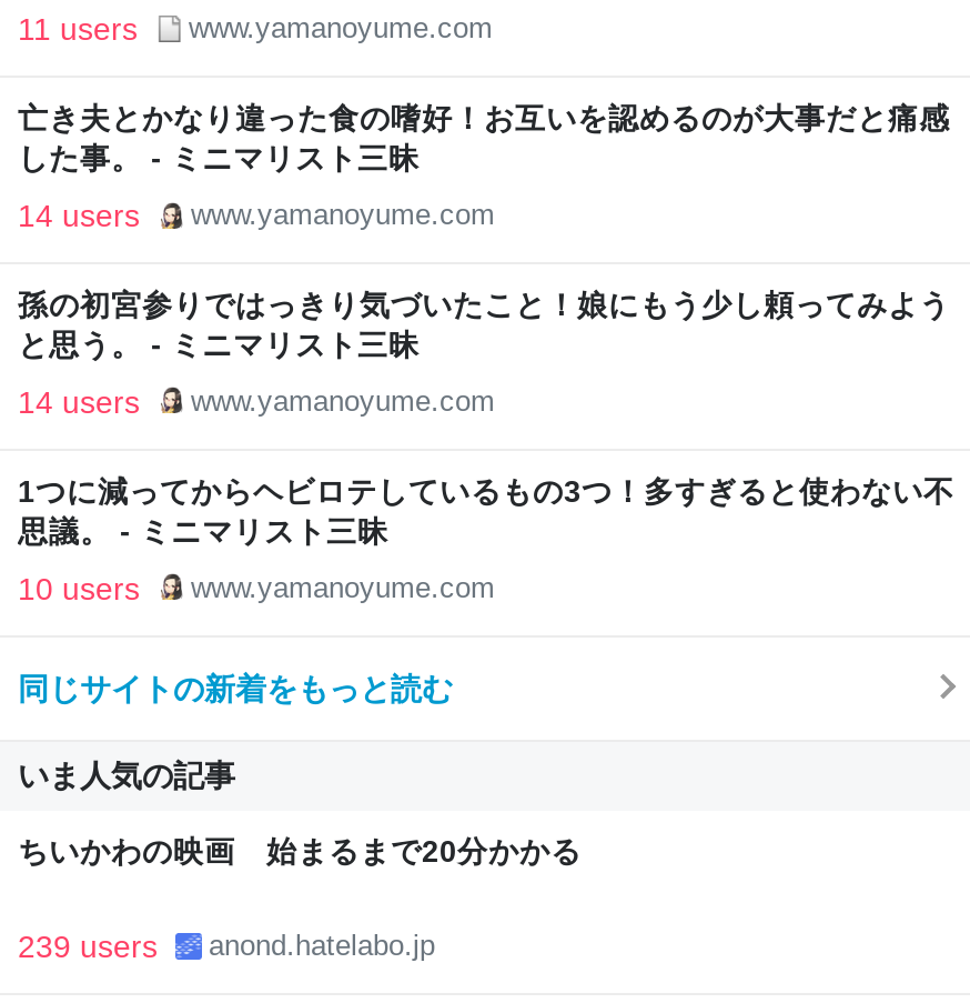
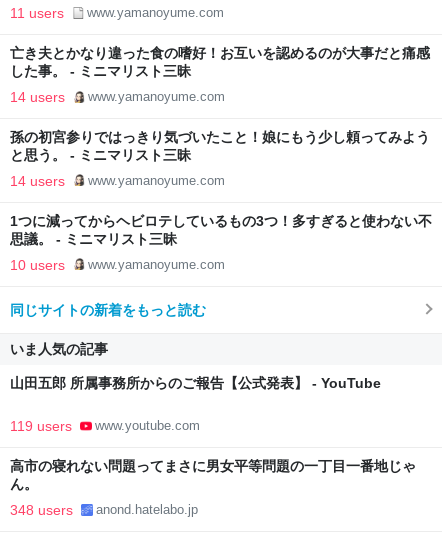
[18,834,582,965] ちいかわの映画 始まるまで20分かかる | 239 users -> [10,376,416,518] 山田五郎 所属事務所からのご報告【公式発表】 - YouTube | 119 users | www.youtube.com | 高市の寝れない問題ってまさに男女平等問題の一丁目一番地じゃ | ん。 | 348 users

